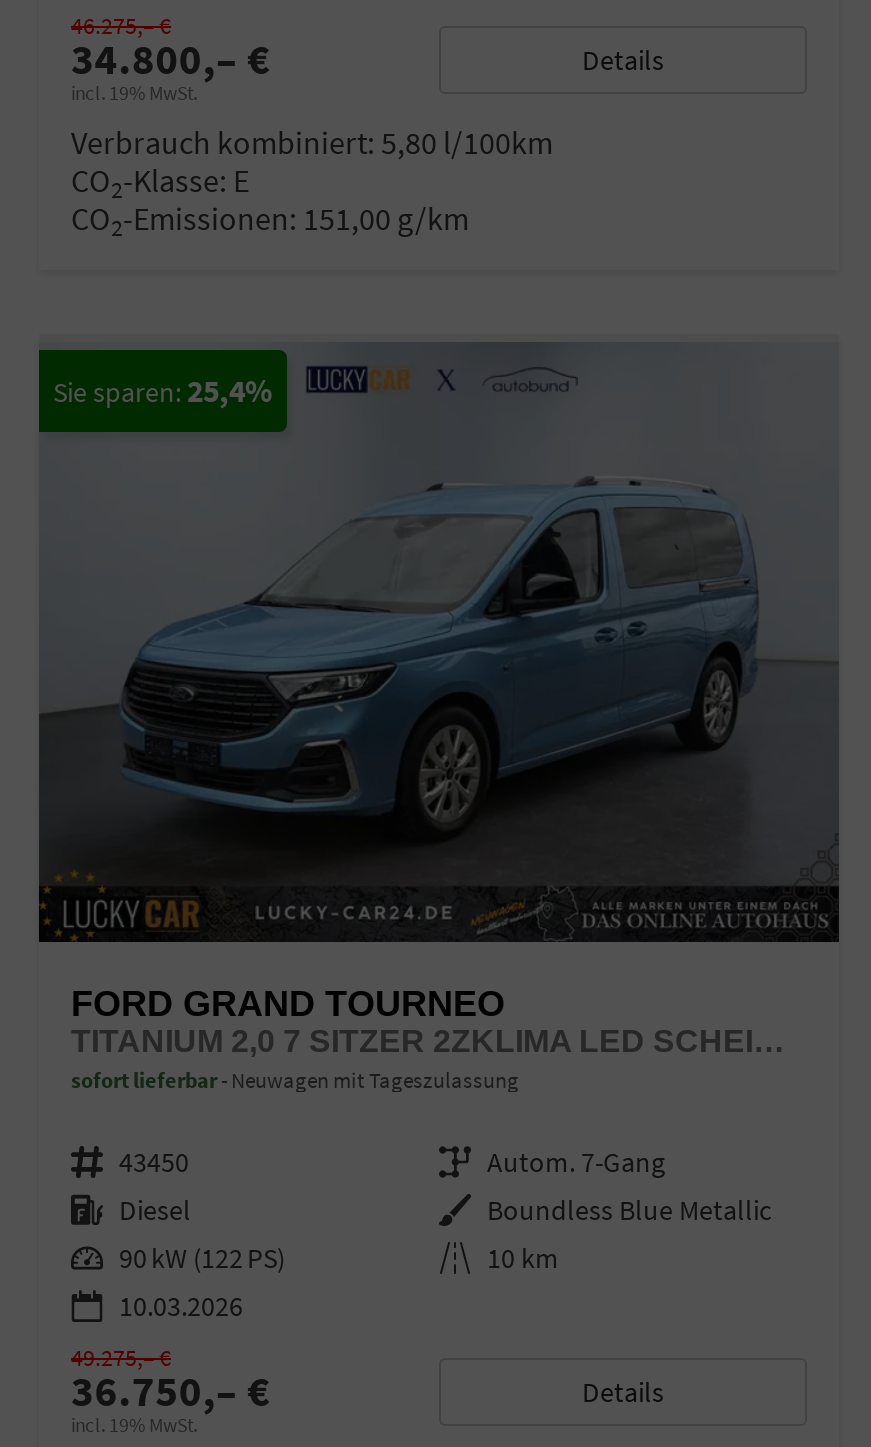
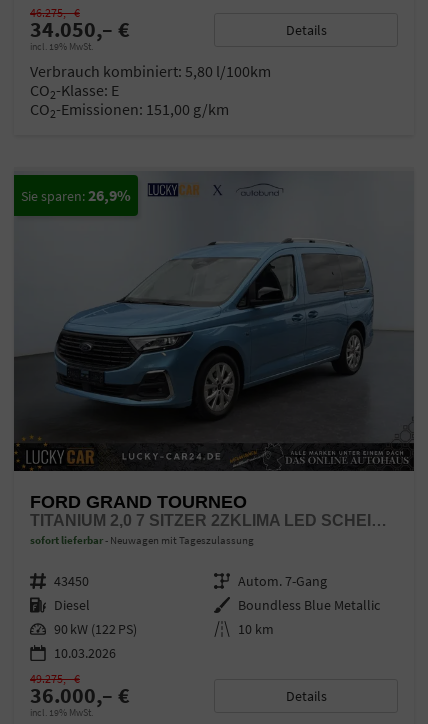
[71,31,271,85] 34.800,– € -> [30,16,130,43] 34.050,– €
[187,369,273,409] 25,4% -> [88,185,131,205] 26,9%
[71,1363,271,1417] 36.750,– € -> [30,682,130,709] 36.000,– €

